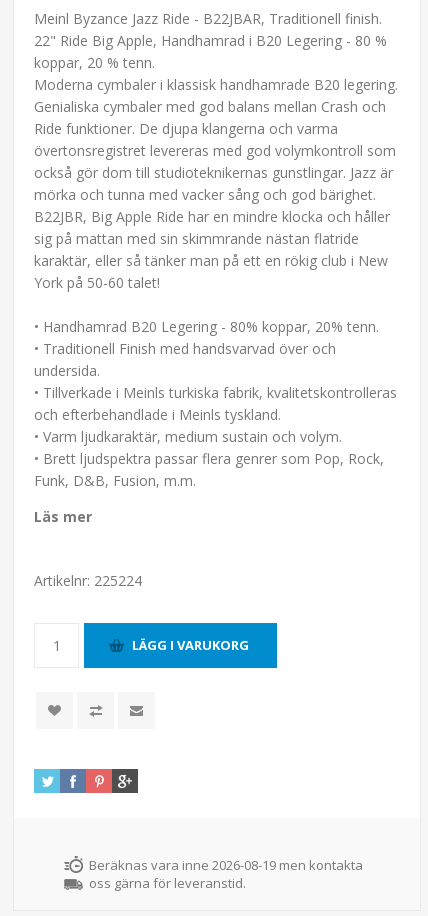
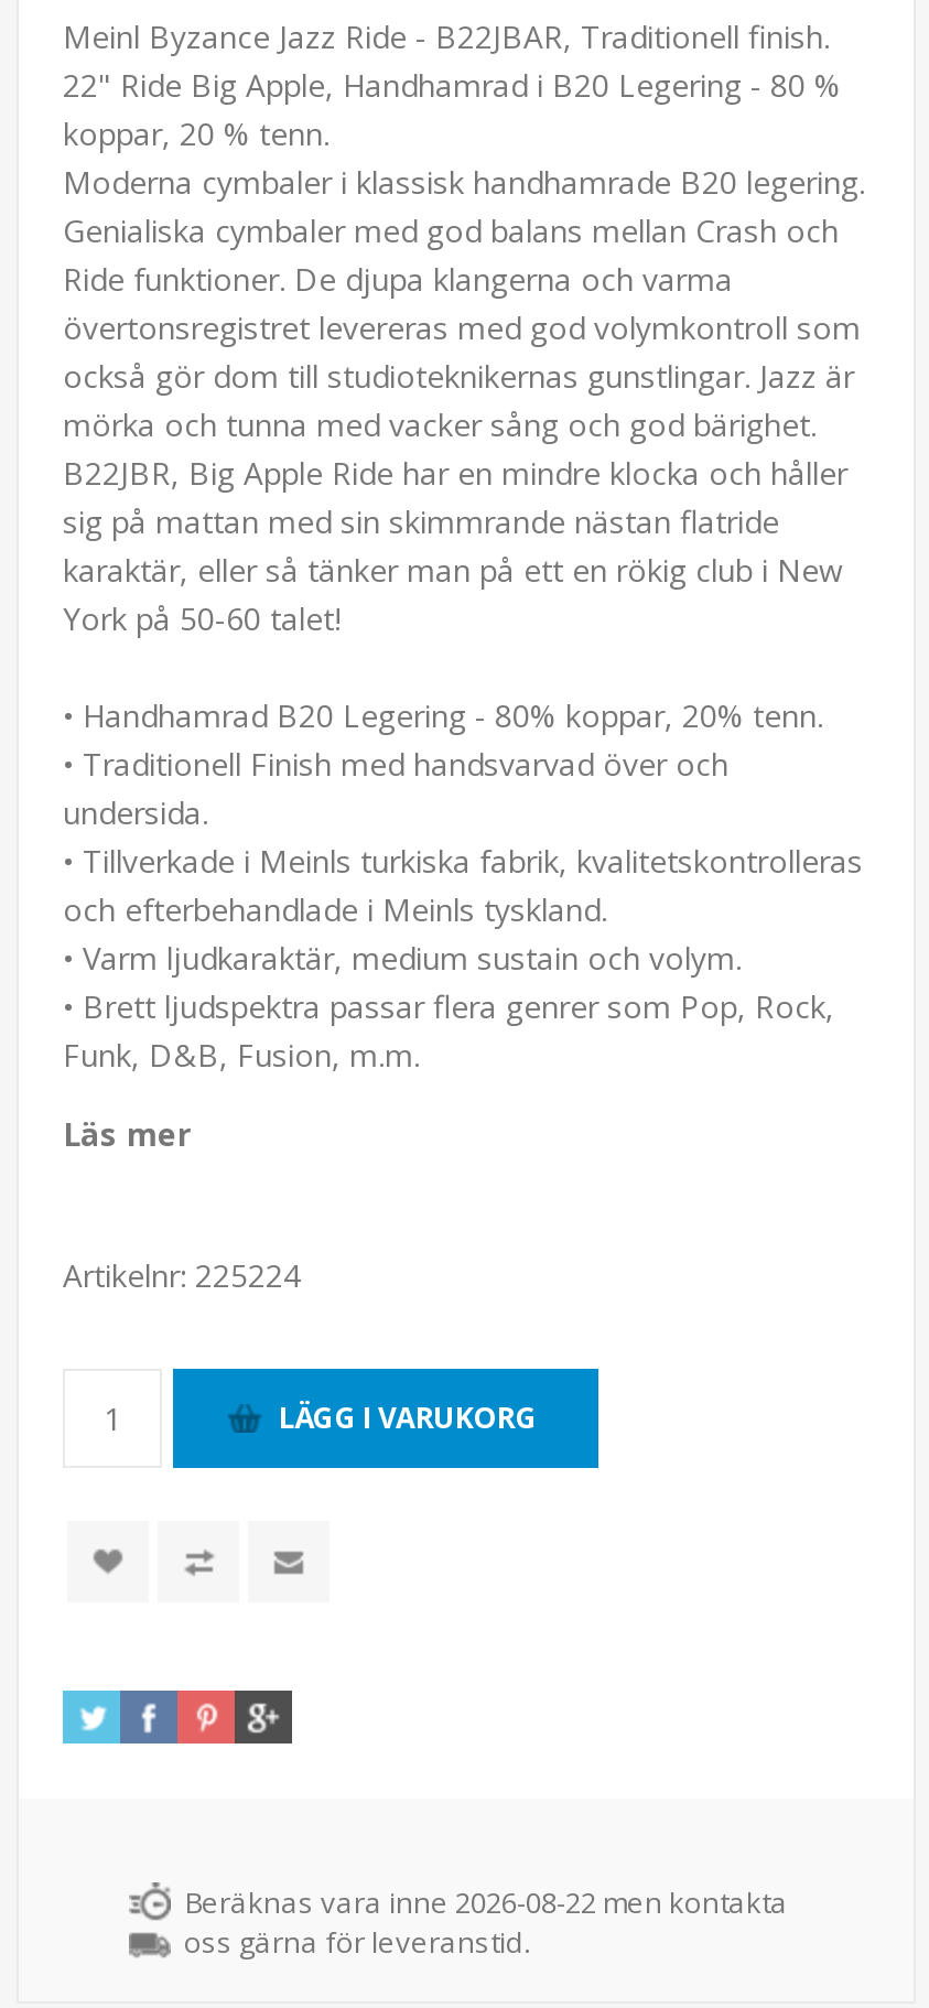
[89,856,363,874] Beräknas vara inne 2026-08-19 men kontakta -> [184,1882,788,1922] Beräknas vara inne 2026-08-22 men kontakta

